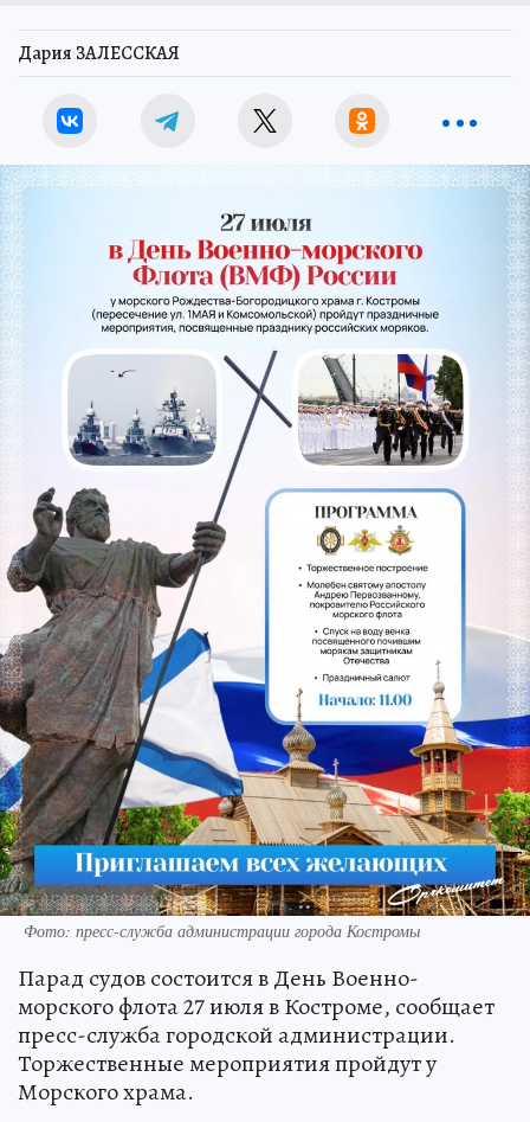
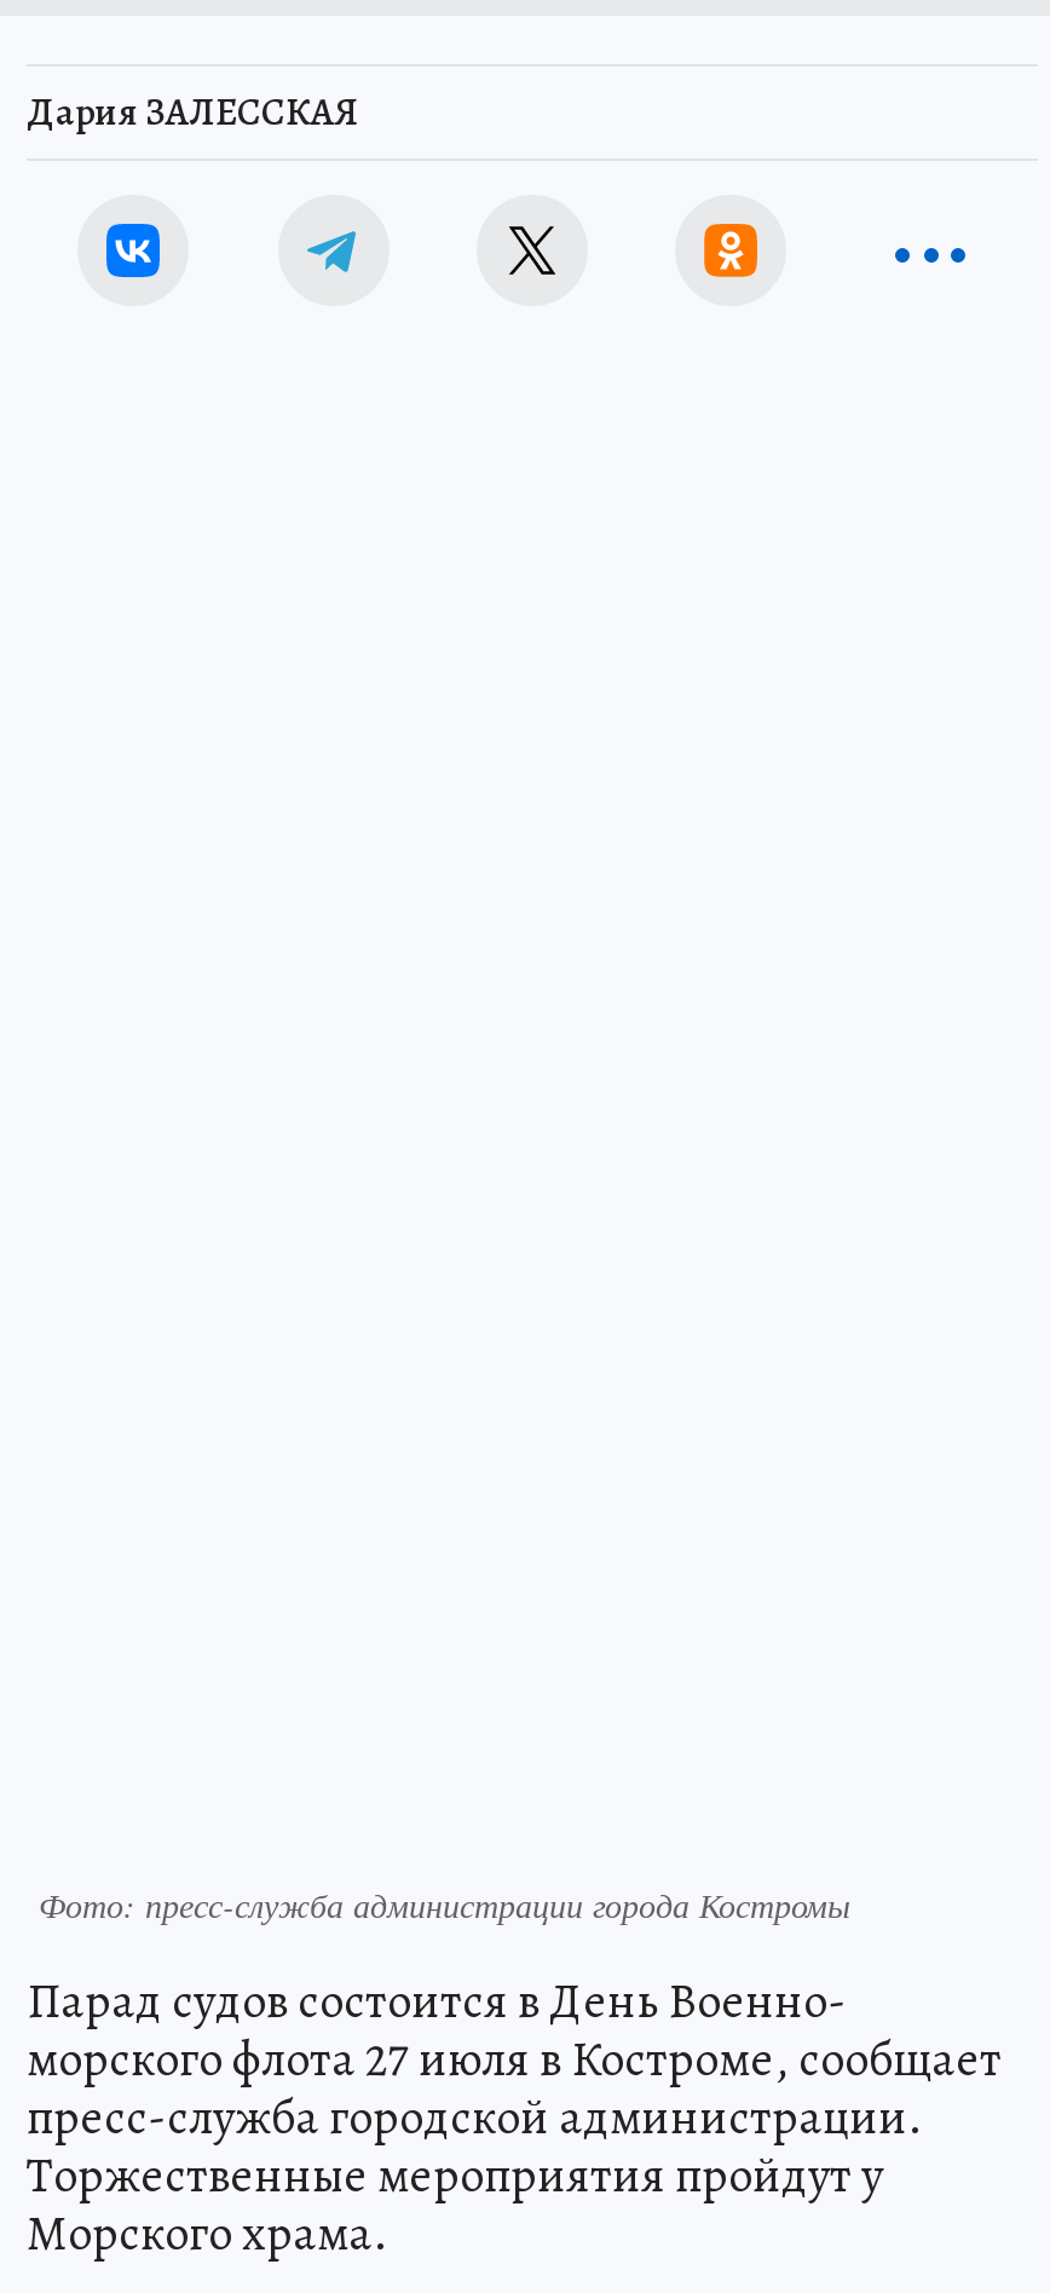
[4,165,526,917] [image] -> none

